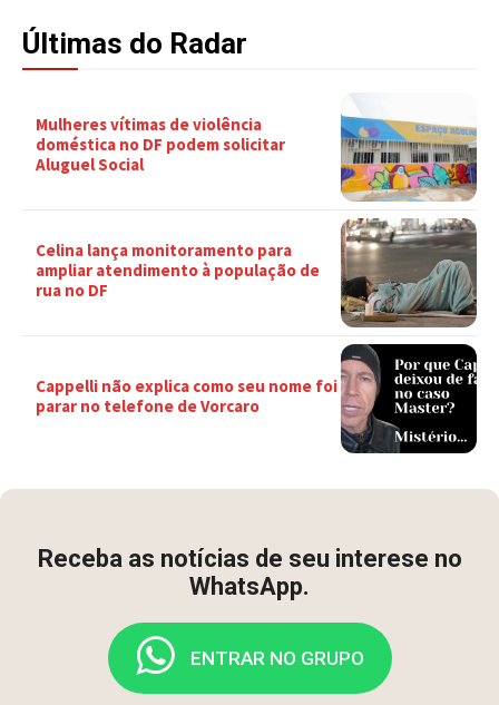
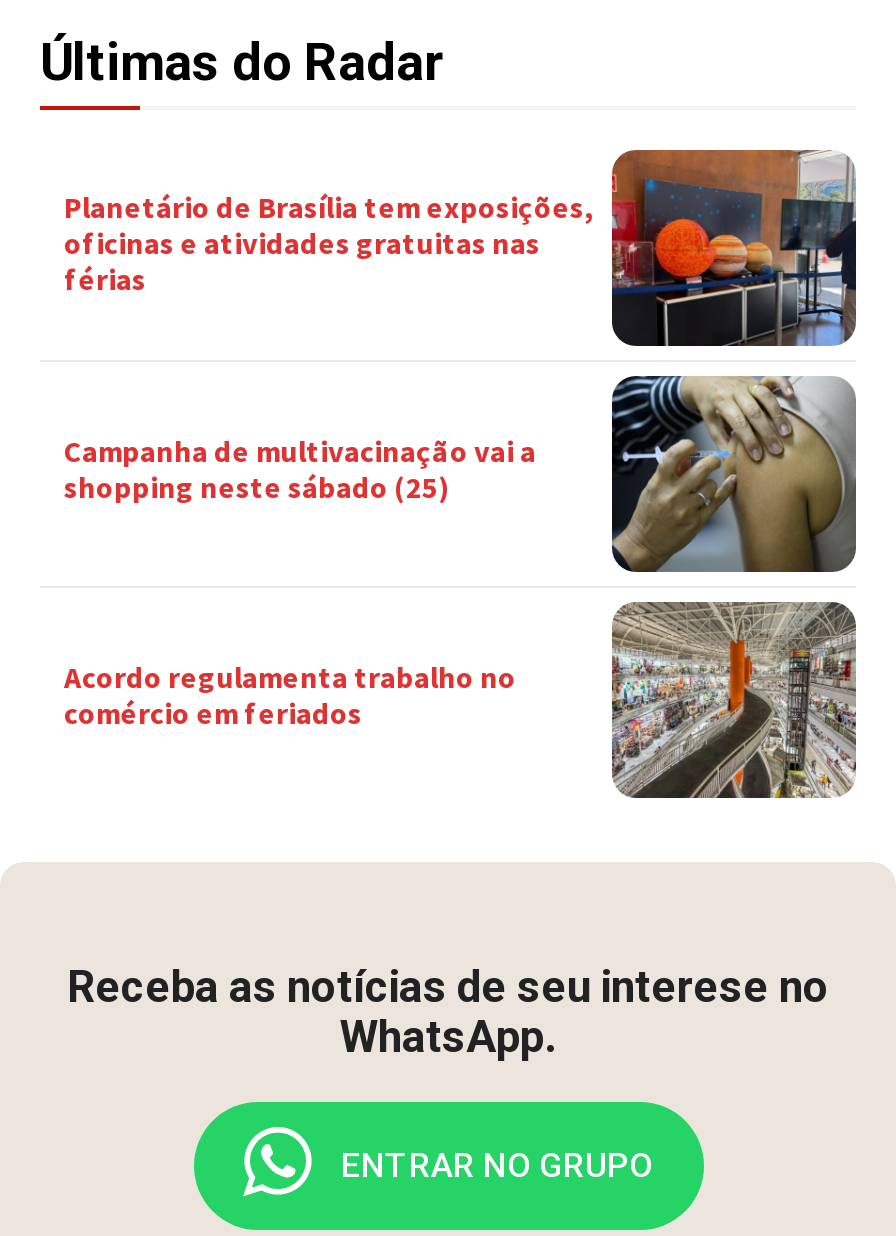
[340,92,477,202] [image] -> [610,148,858,348] [image]
[36,113,285,175] Mulheres vítimas de violência | doméstica no DF podem solicitar | Aluguel Social -> [64,188,594,298] Planetário de Brasília tem exposições, | oficinas e atividades gratuitas nas | férias
[36,218,477,327] [image] | Celina lança monitoramento para | ampliar atendimento à população de | rua no DF -> [64,374,856,574] [image] | Campanha de multivacinação vai a | shopping neste sábado (25)
[341,343,478,454] [image] -> [612,600,858,800] [image]
[36,375,337,416] Cappelli não explica como seu nome foi | parar no telefone de Vorcaro -> [64,657,516,731] Acordo regulamenta trabalho no | comércio em feriados

